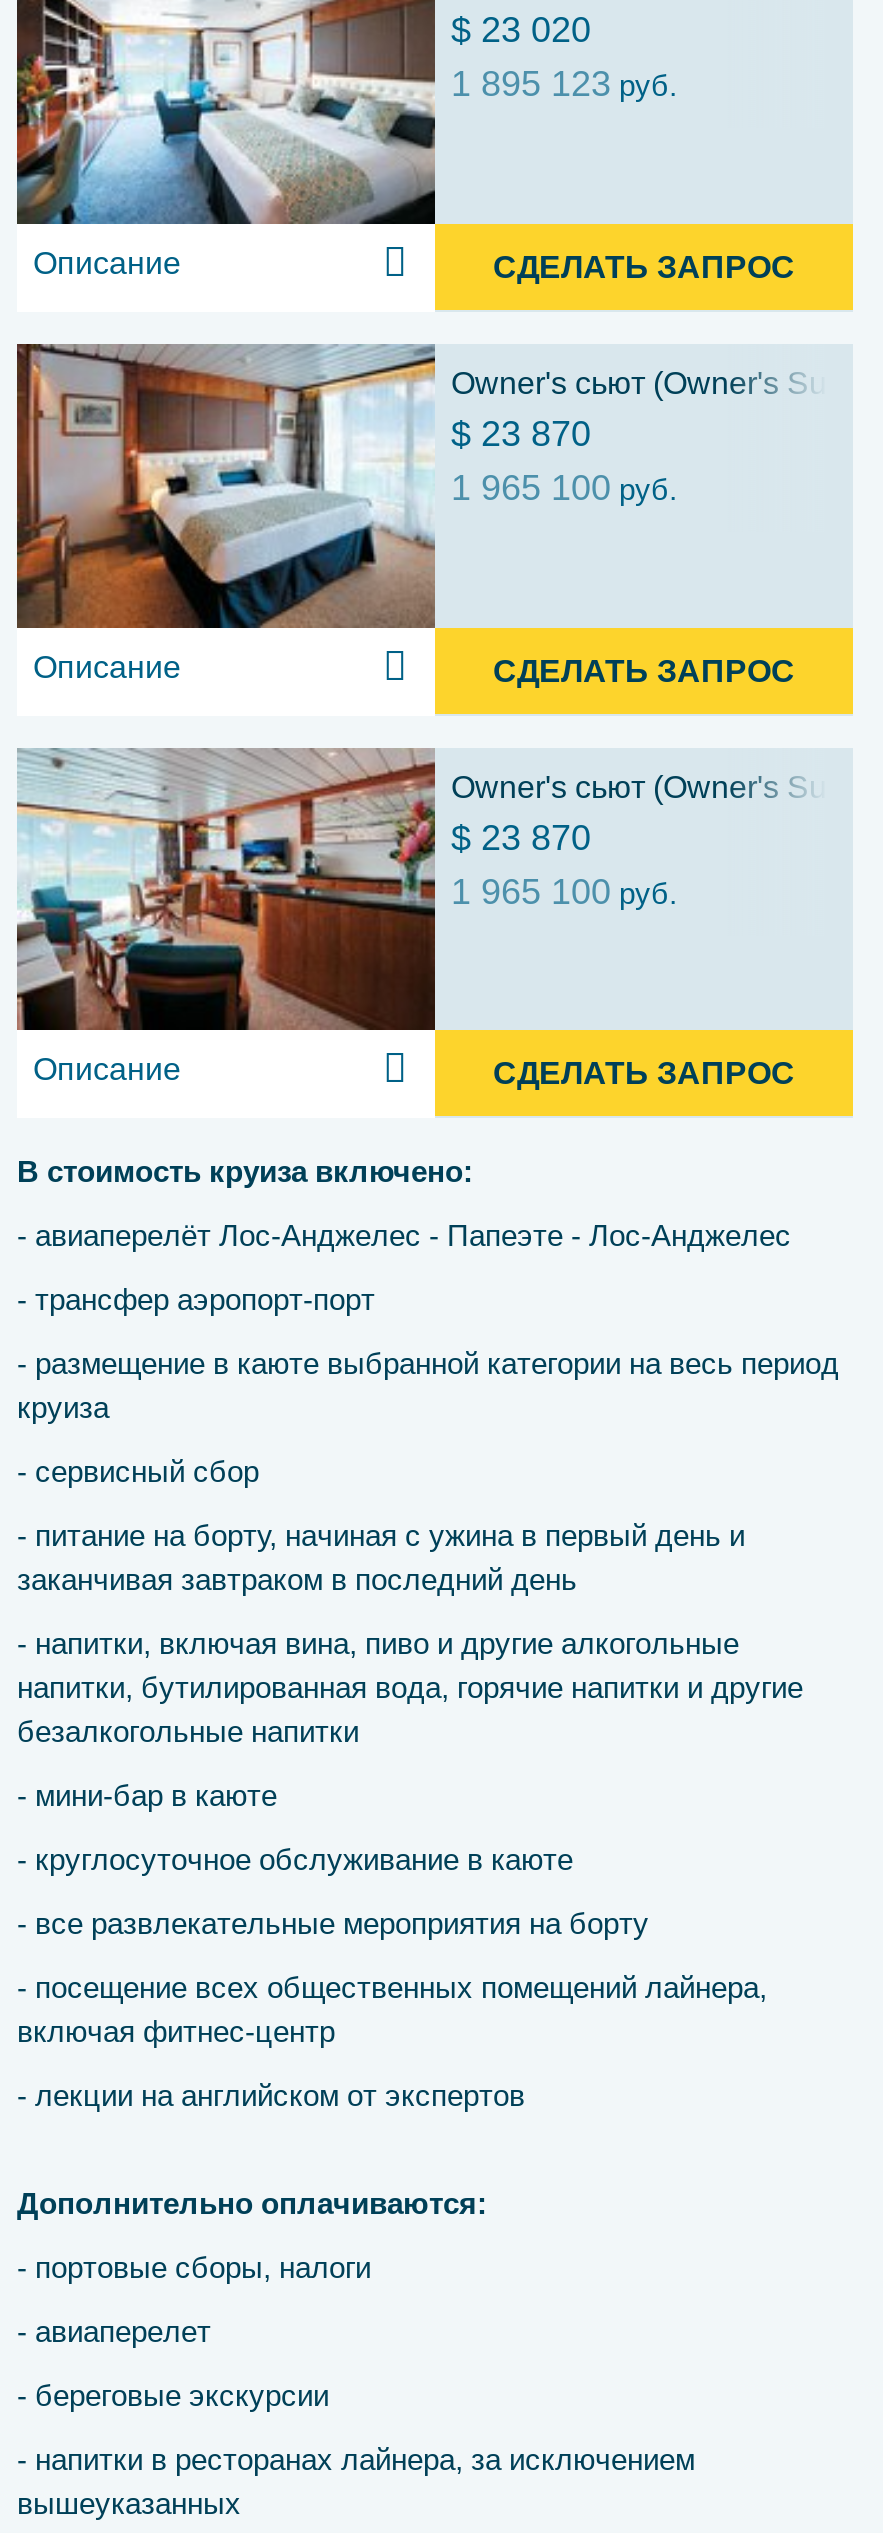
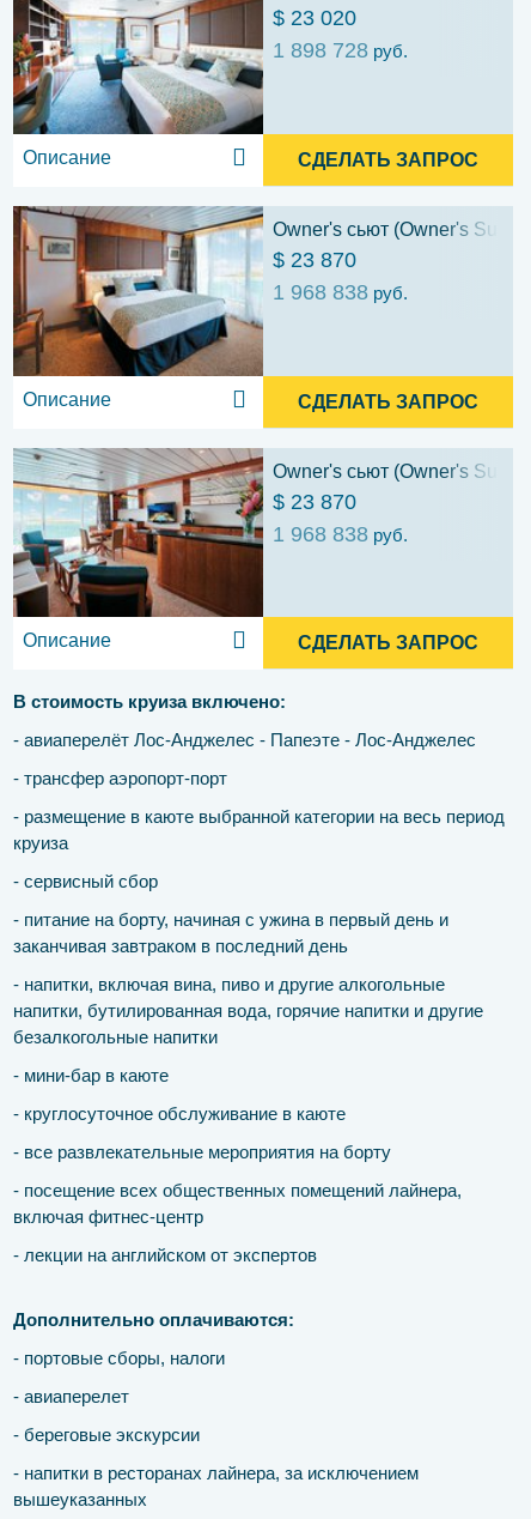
[451,64,677,104] 1 895 123 руб. -> [273,38,408,62] 1 898 728 руб.
[451,468,677,508] 1 965 100 руб. -> [273,280,408,304] 1 968 838 руб.
[451,871,677,911] 1 965 100 руб. -> [273,522,408,546] 1 968 838 руб.

